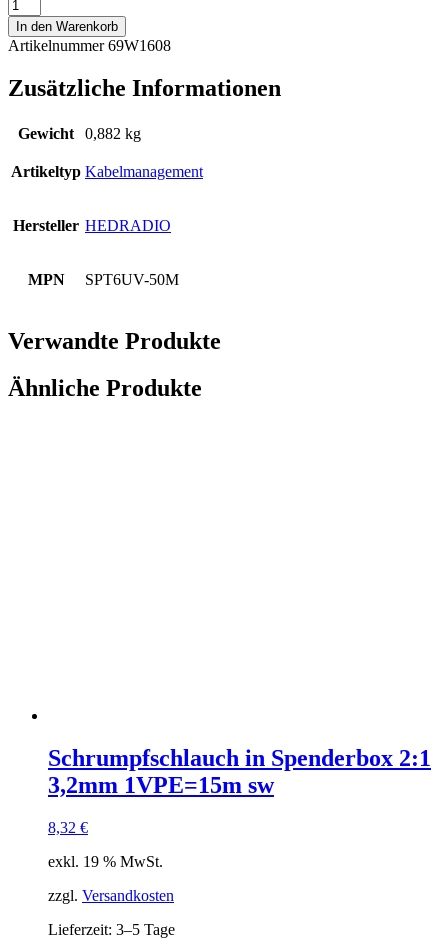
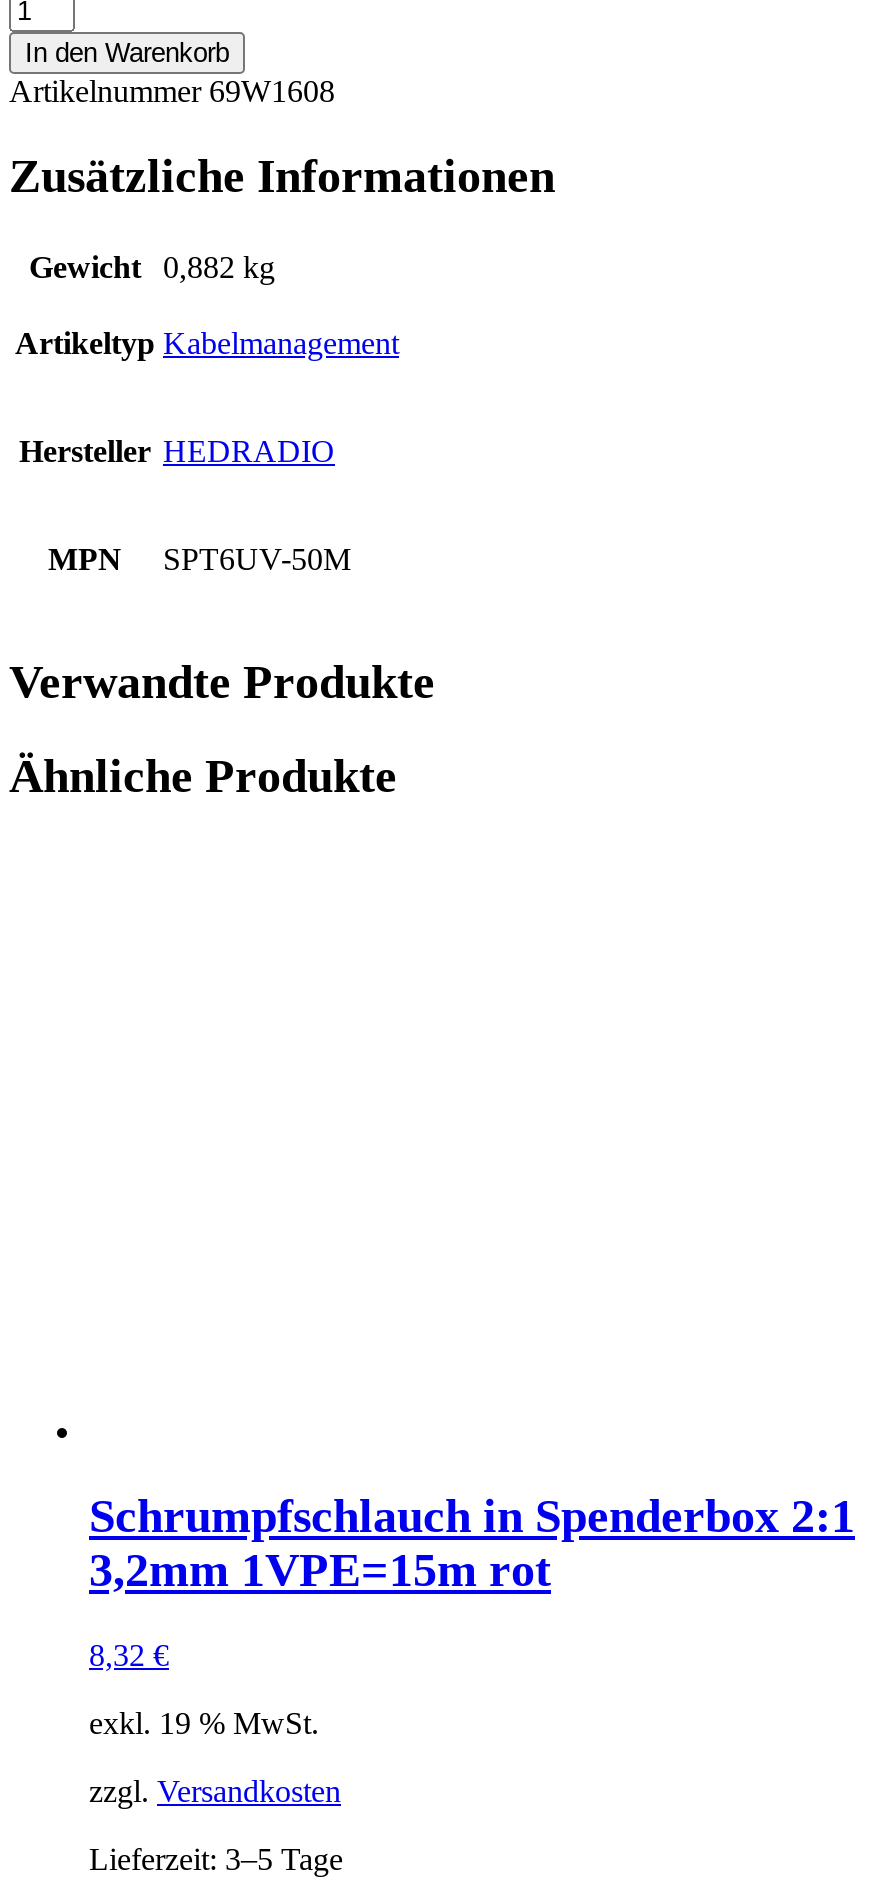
[48,772,274,798] 3,2mm 1VPE=15m sw -> [89,1545,551,1597] 3,2mm 1VPE=15m rot

